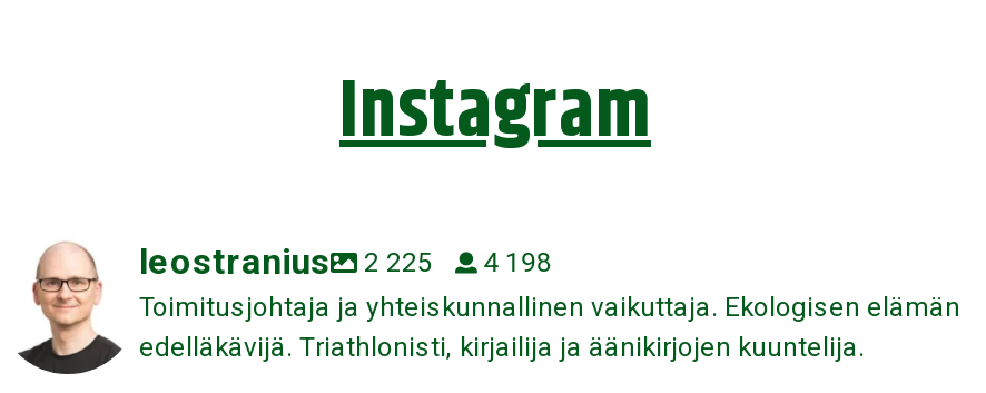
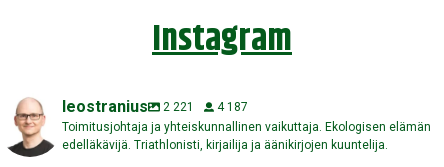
[364,247,433,278] 2 225 -> [163,100,194,114] 2 221
[483,247,552,278] 4 198 -> [217,100,248,114] 4 187

